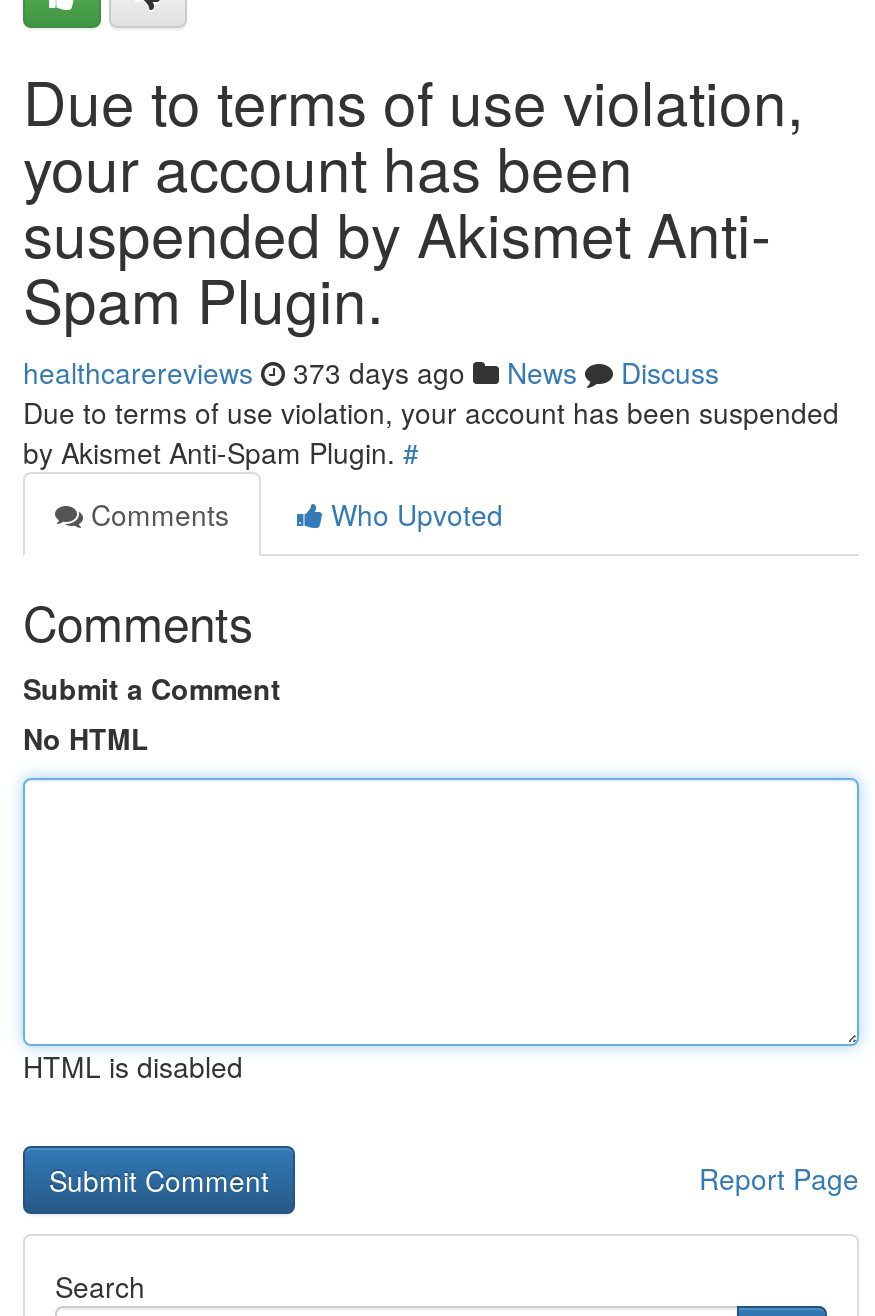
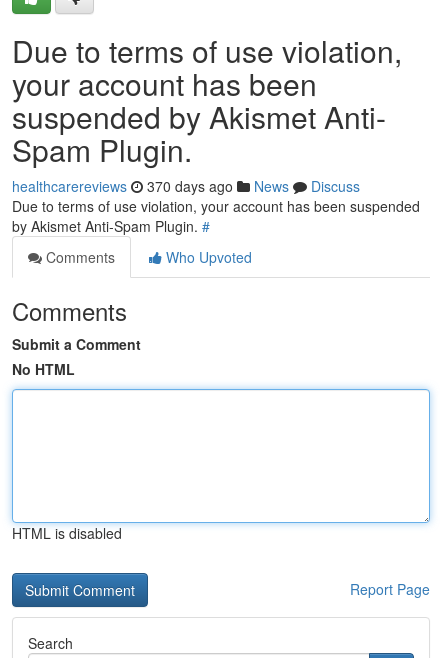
[23,352,719,392] healthcarereviews 373 days ago News Discuss -> [12,176,360,196] healthcarereviews 370 days ago News Discuss

